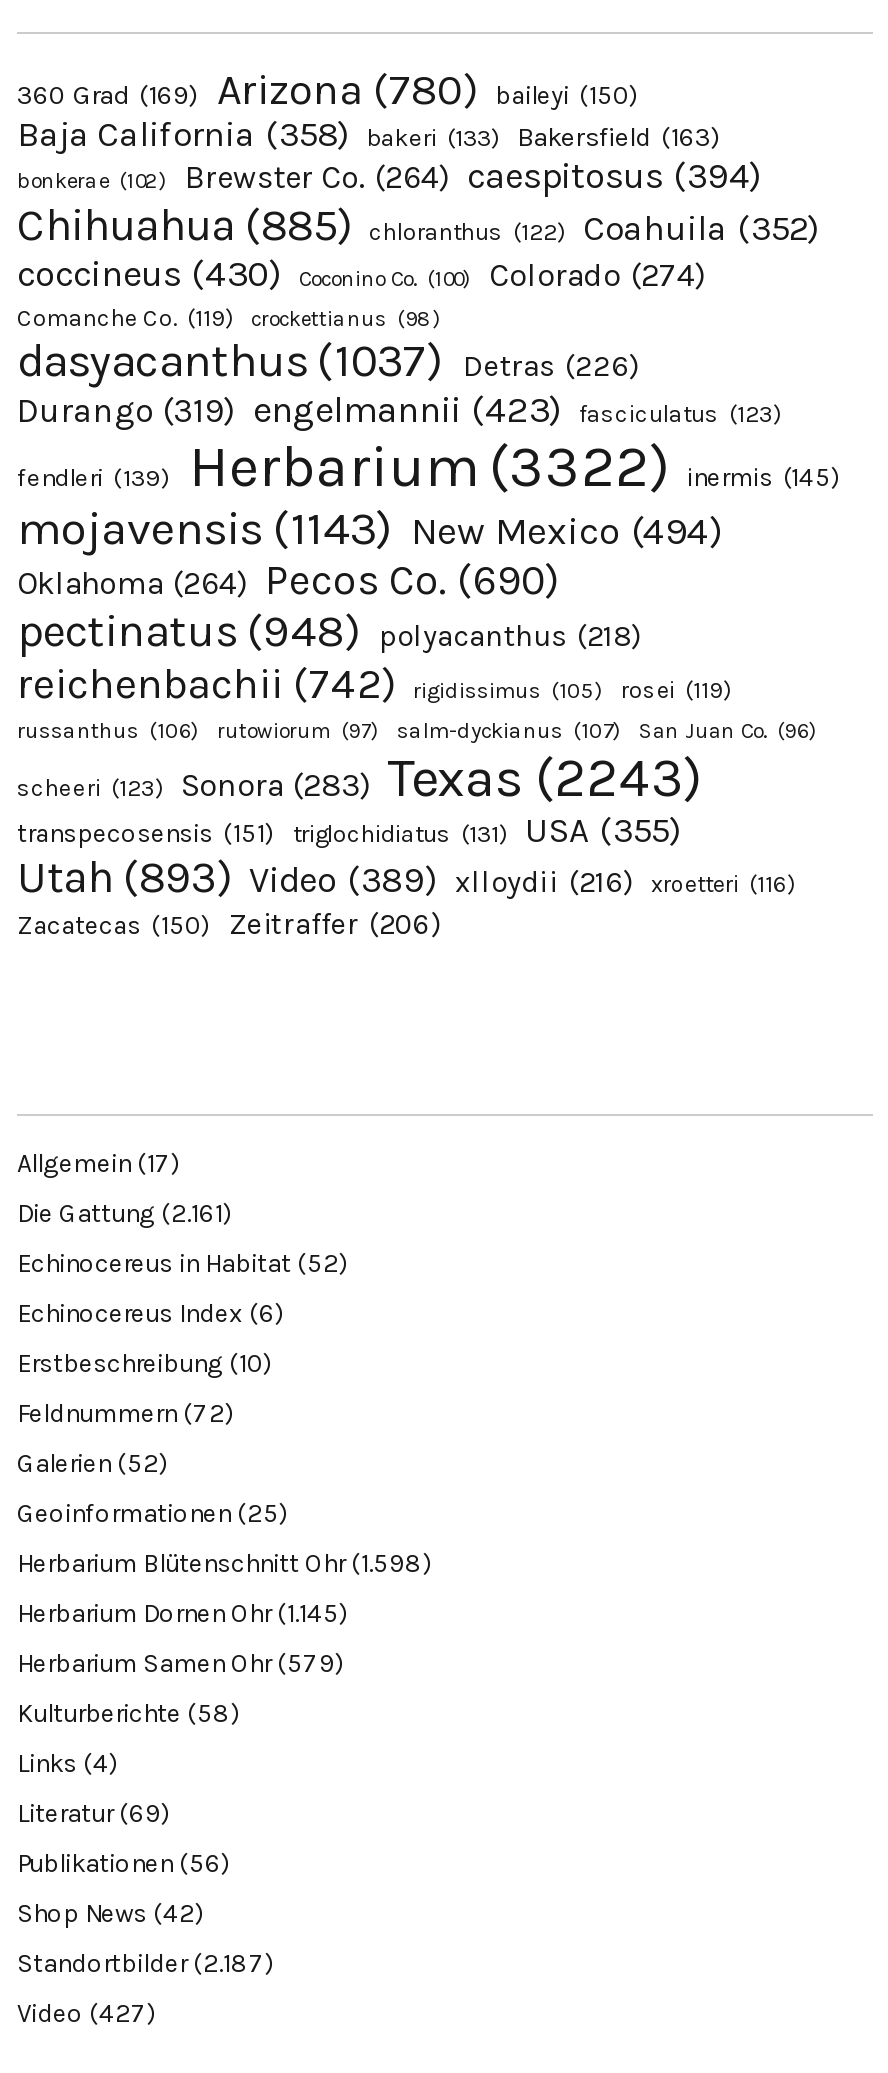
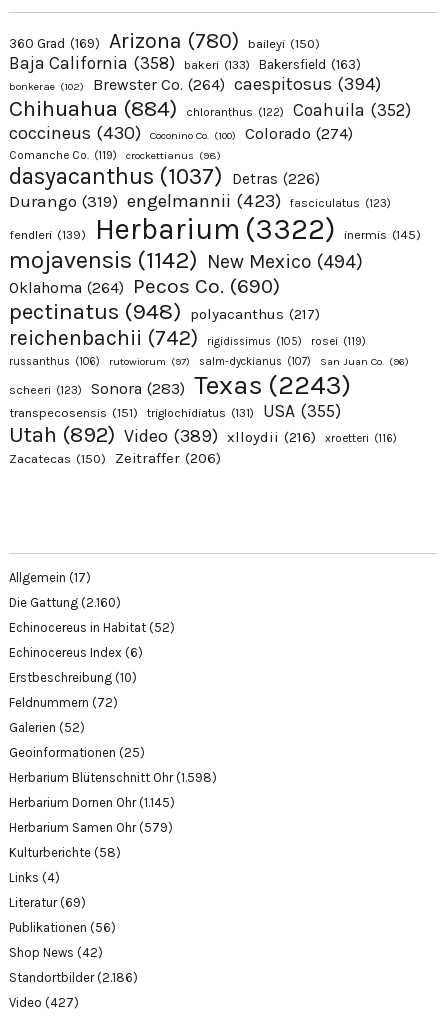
[17,199,819,253] Chihuahua (885) chloranthus (122) Coahuila (352) -> [9,95,411,122] Chihuahua (884) chloranthus (122) Coahuila (352)
[17,501,723,557] mojavensis (1143) New Mexico (494) -> [9,246,363,274] mojavensis (1142) New Mexico (494)
[17,605,641,659] pectinatus (948) polyacanthus (218) -> [9,298,320,325] pectinatus (948) polyacanthus (217)
[17,851,633,905] Utah (893) Video (389) xlloydii (216) -> [9,421,316,448] Utah (892) Video (389) xlloydii (216)
[17,1199,233,1229] Die Gattung (2.161) -> [9,595,121,610] Die Gattung (2.160)
[17,1949,275,1979] Standortbilder (2.187) -> [9,970,138,985] Standortbilder (2.186)

